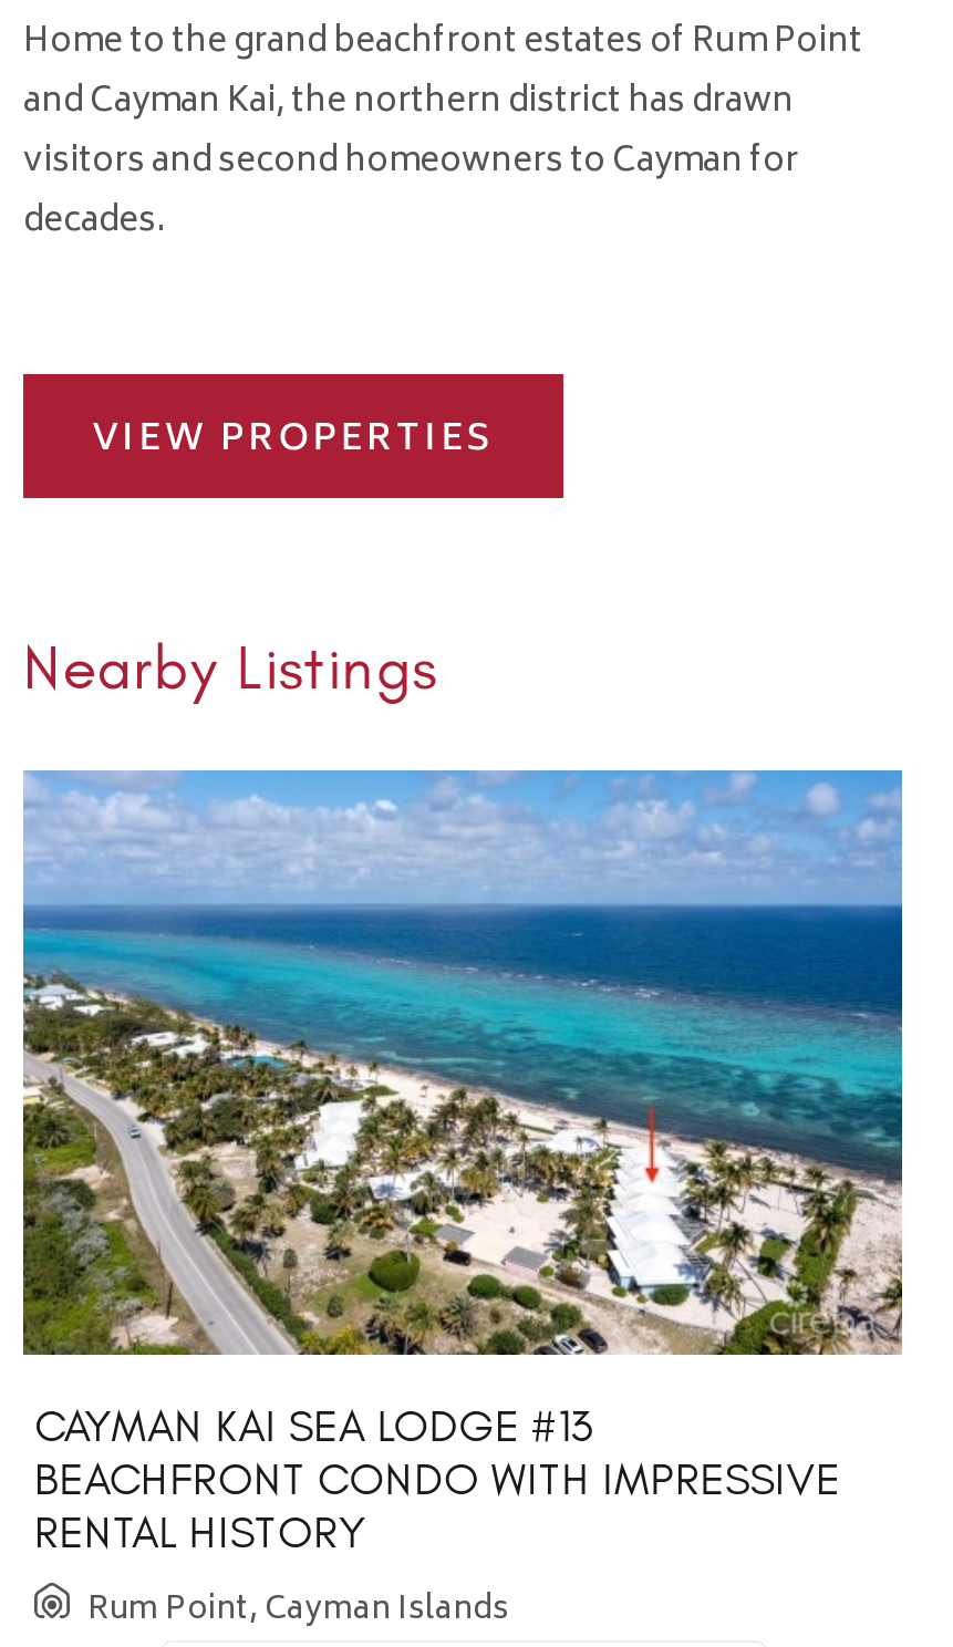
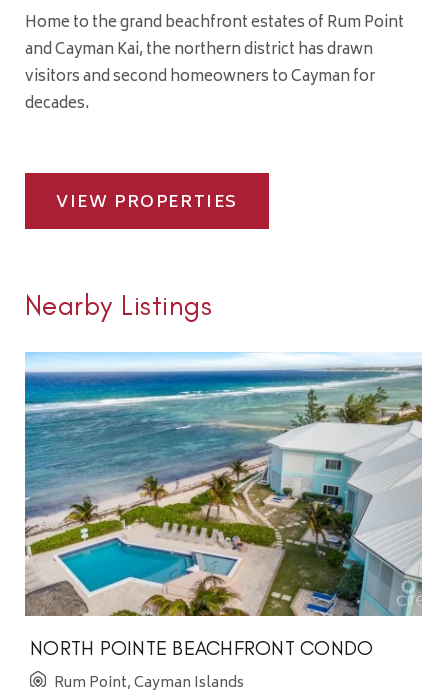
[21,768,904,1559] [image] | CAYMAN KAI SEA LODGE #13 | BEACHFRONT CONDO WITH IMPRESSIVE | RENTAL HISTORY -> [24,352,423,660] [image] | NORTH POINTE BEACHFRONT CONDO

